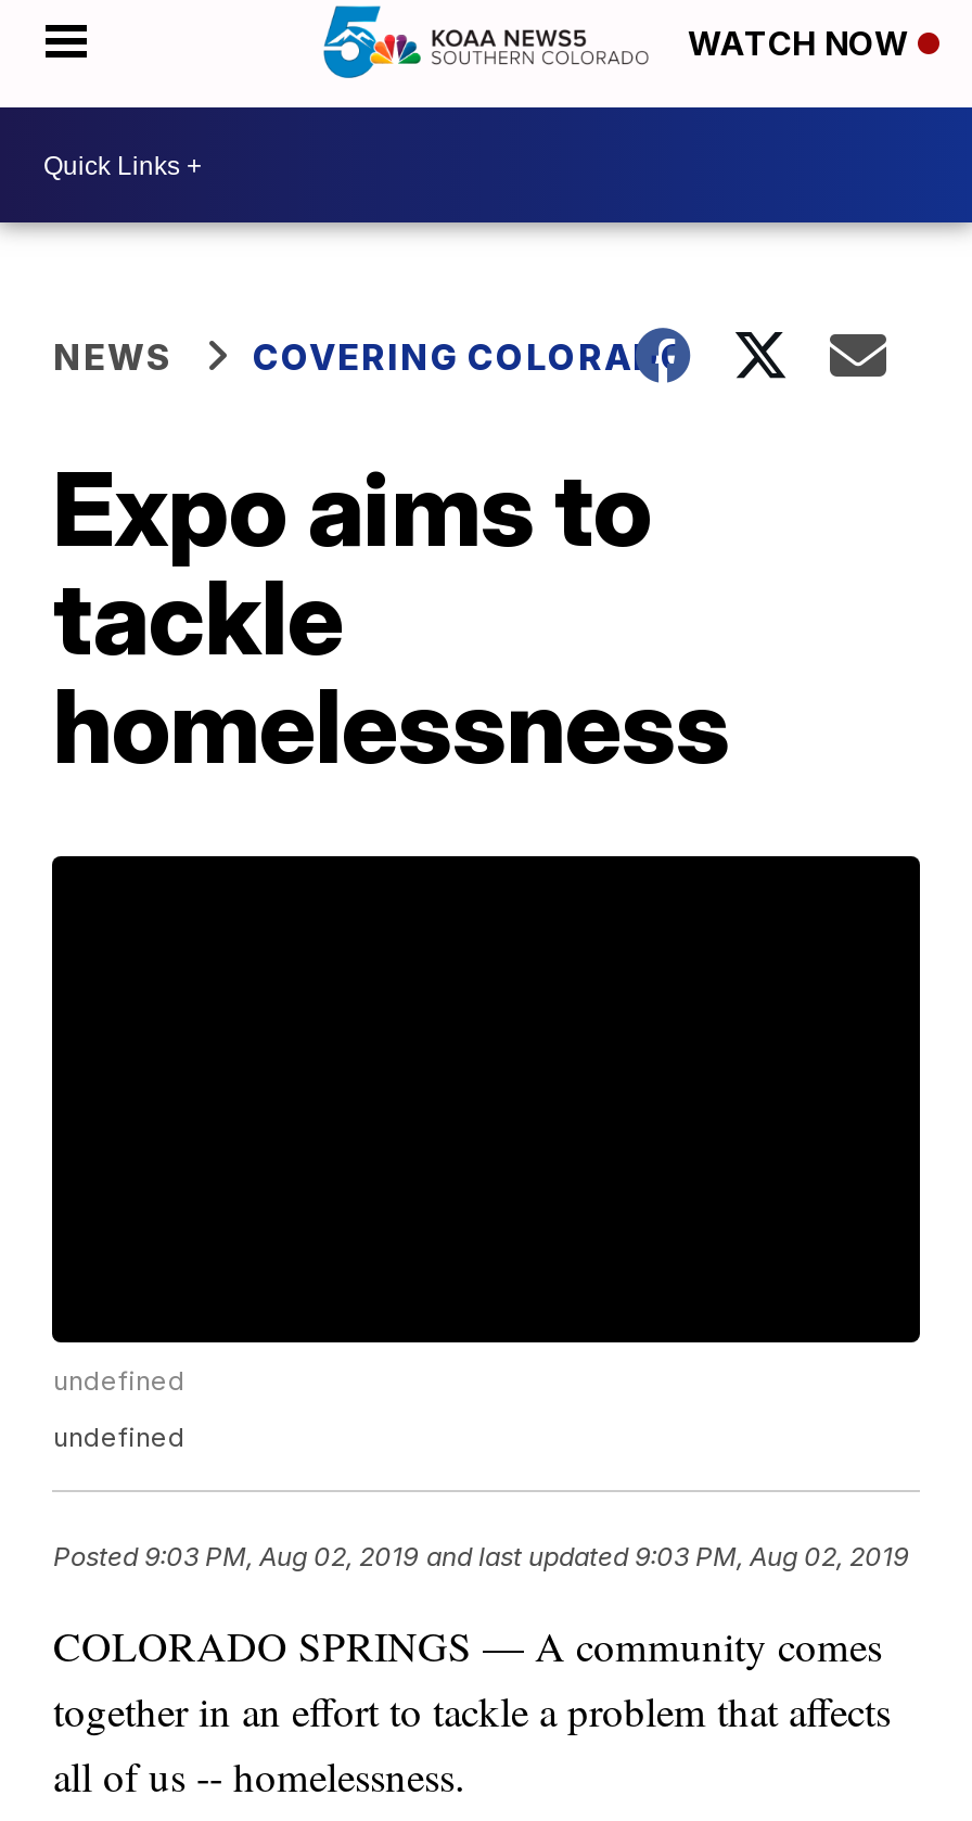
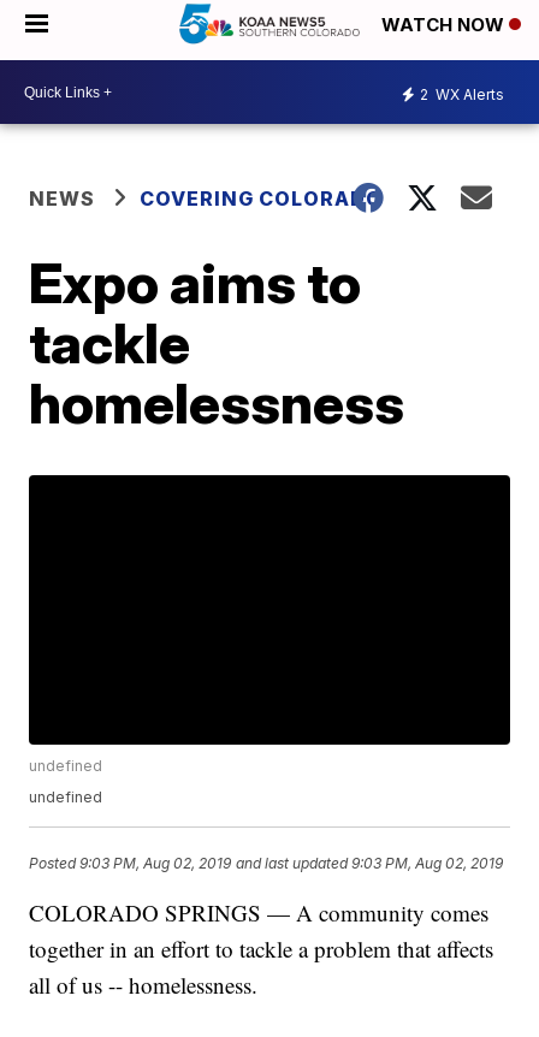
none -> [420,85,504,103] 2 WX Alerts

